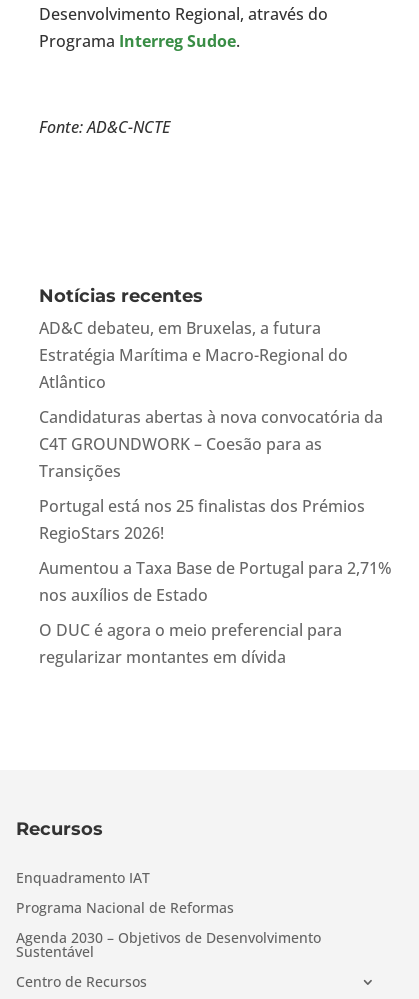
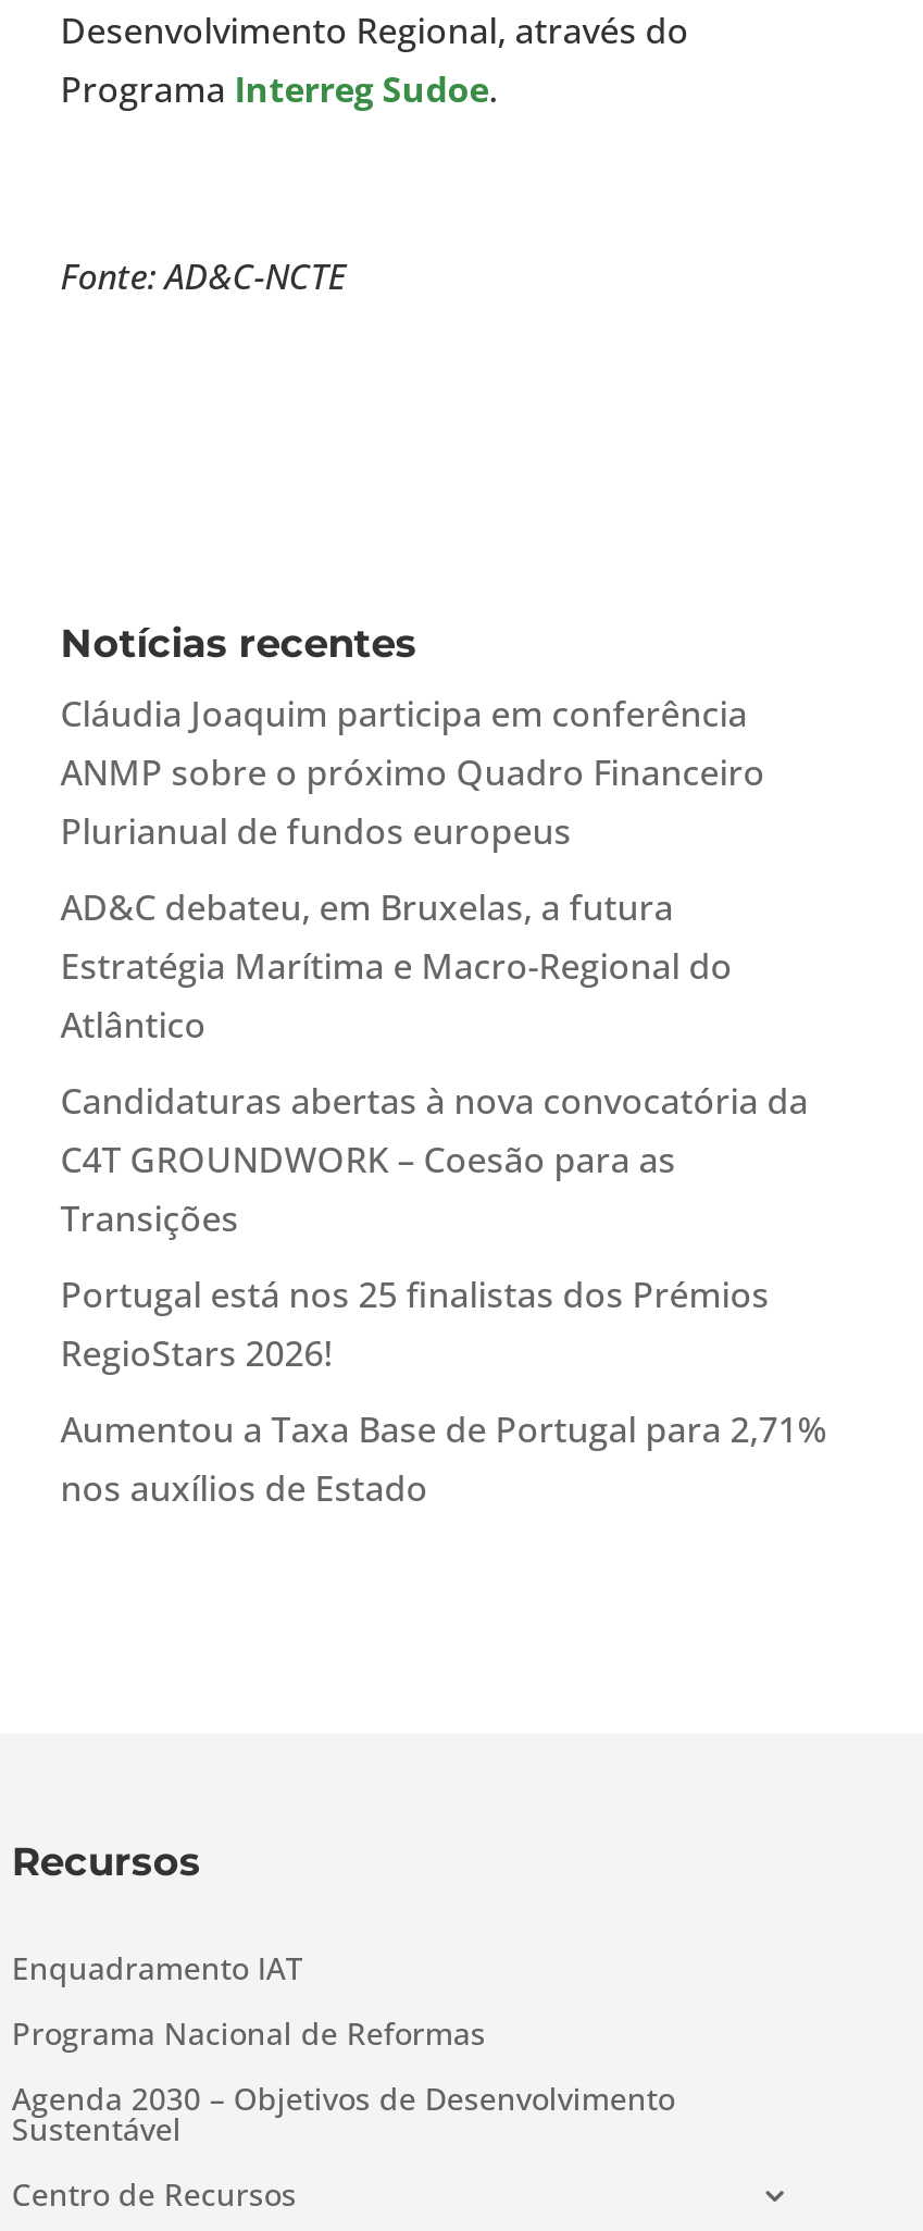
none -> [60,689,765,855] Cláudia Joaquim participa em conferência | ANMP sobre o próximo Quadro Financeiro | Plurianual de fundos europeus
moved [39,317,392,606] -> [60,883,828,1512]: AD&C debateu, em Bruxelas, a futura | Estratégia Marítima e Macro-Regional do | Atlântico | ... | Aumentou a Taxa Base de Portugal para 2,71% | nos auxílios de Estado
[39,619,342,668] O DUC é agora o meio preferencial para | regularizar montantes em dívida -> none

